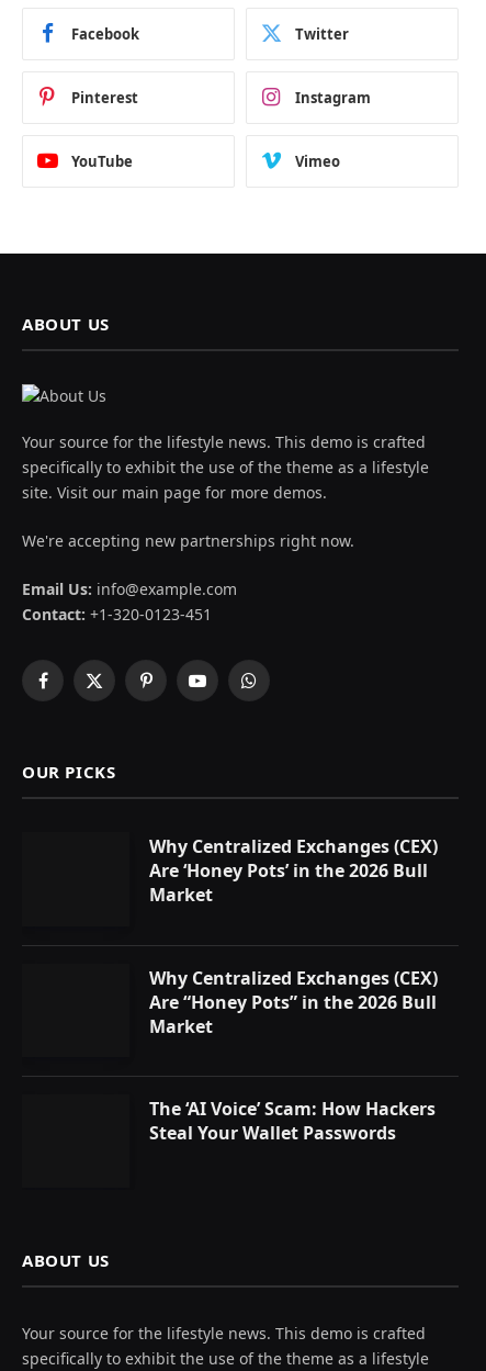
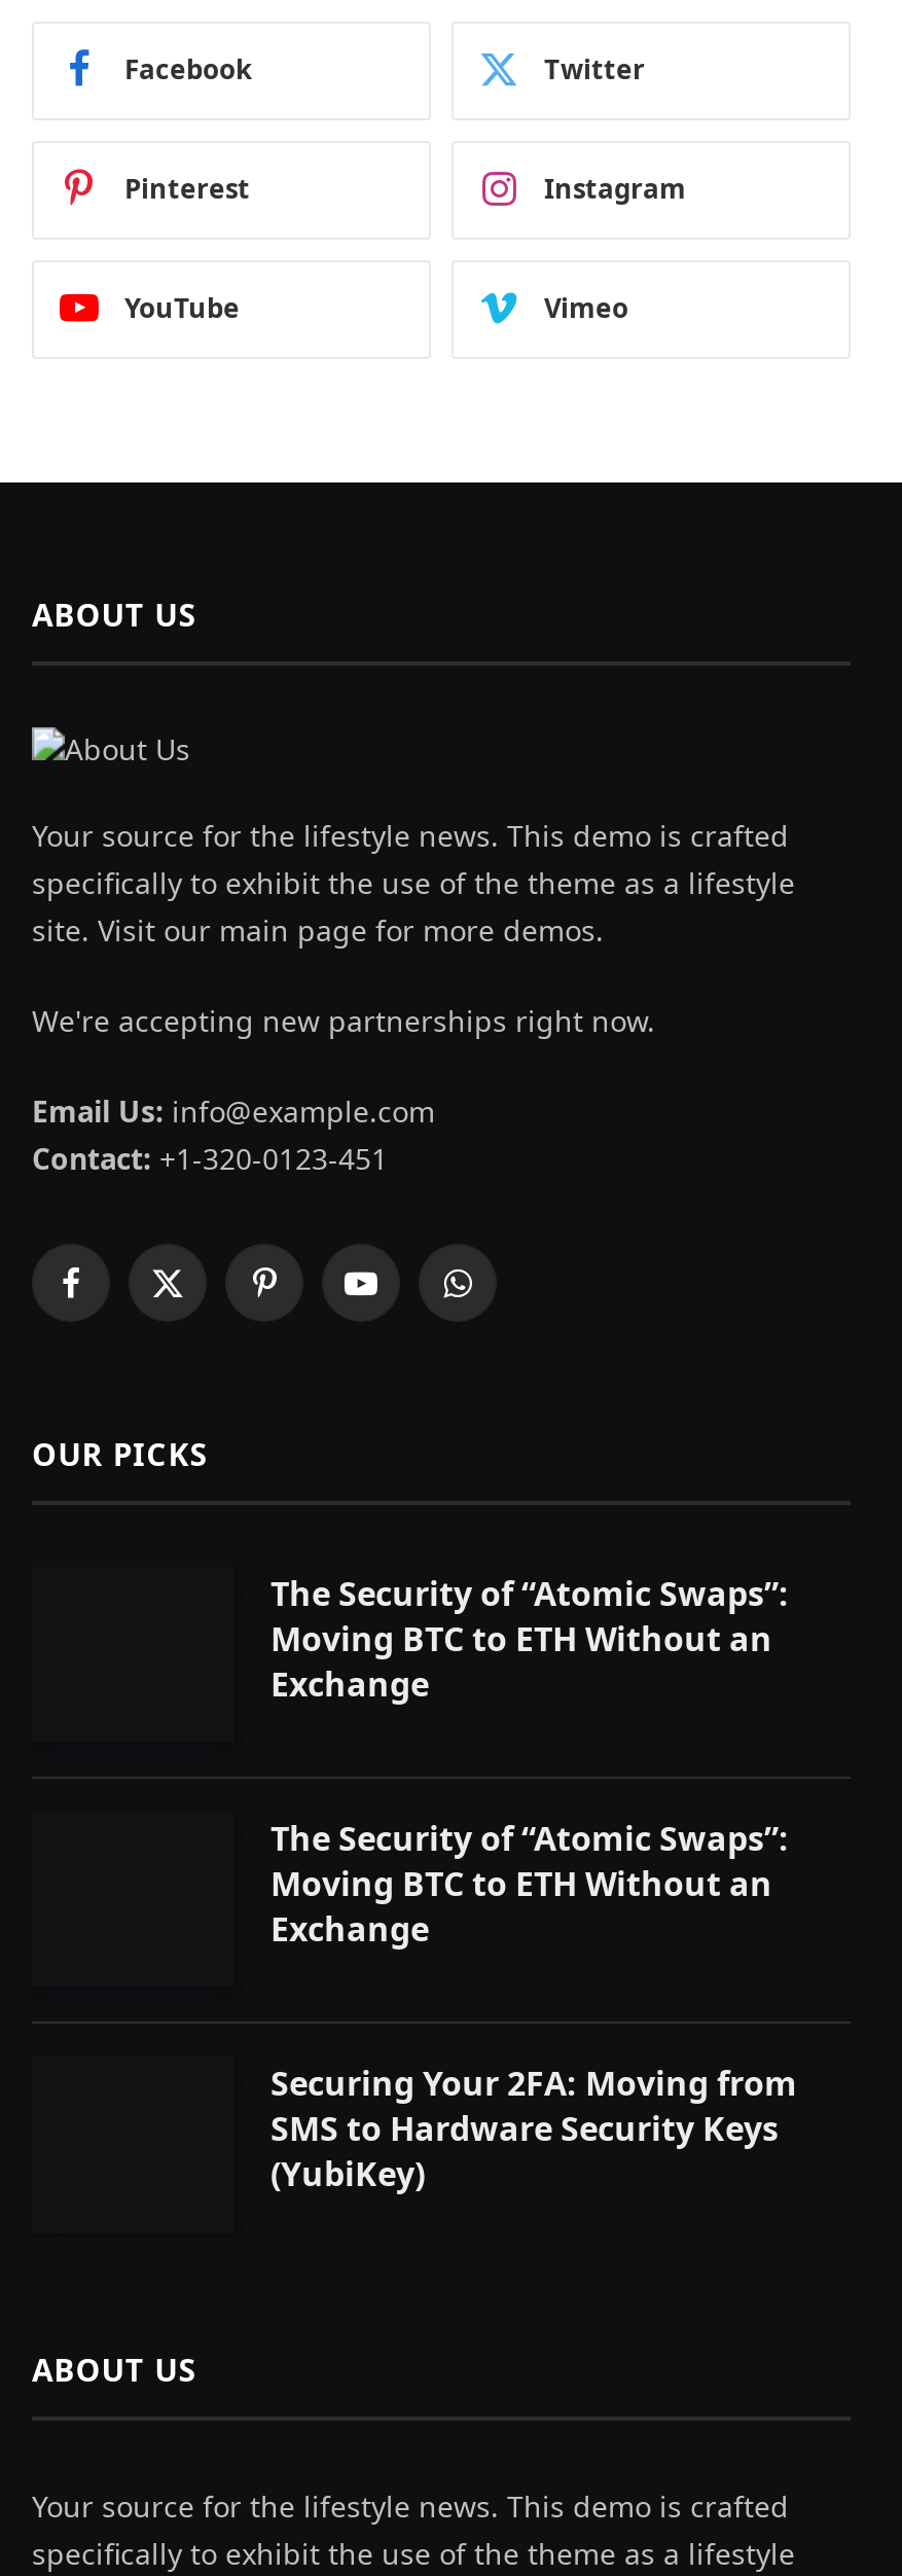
[149,835,438,907] Why Centralized Exchanges (CEX) | Are ‘Honey Pots’ in the 2026 Bull | Market -> [270,1570,789,1706] The Security of “Atomic Swaps”: | Moving BTC to ETH Without an | Exchange
[149,965,438,1038] Why Centralized Exchanges (CEX) | Are “Honey Pots” in the 2026 Bull | Market -> [270,1816,789,1952] The Security of “Atomic Swaps”: | Moving BTC to ETH Without an | Exchange
[149,1096,436,1145] The ‘AI Voice’ Scam: How Hackers | Steal Your Wallet Passwords -> [270,2061,797,2197] Securing Your 2FA: Moving from | SMS to Hardware Security Keys | (YubiKey)

